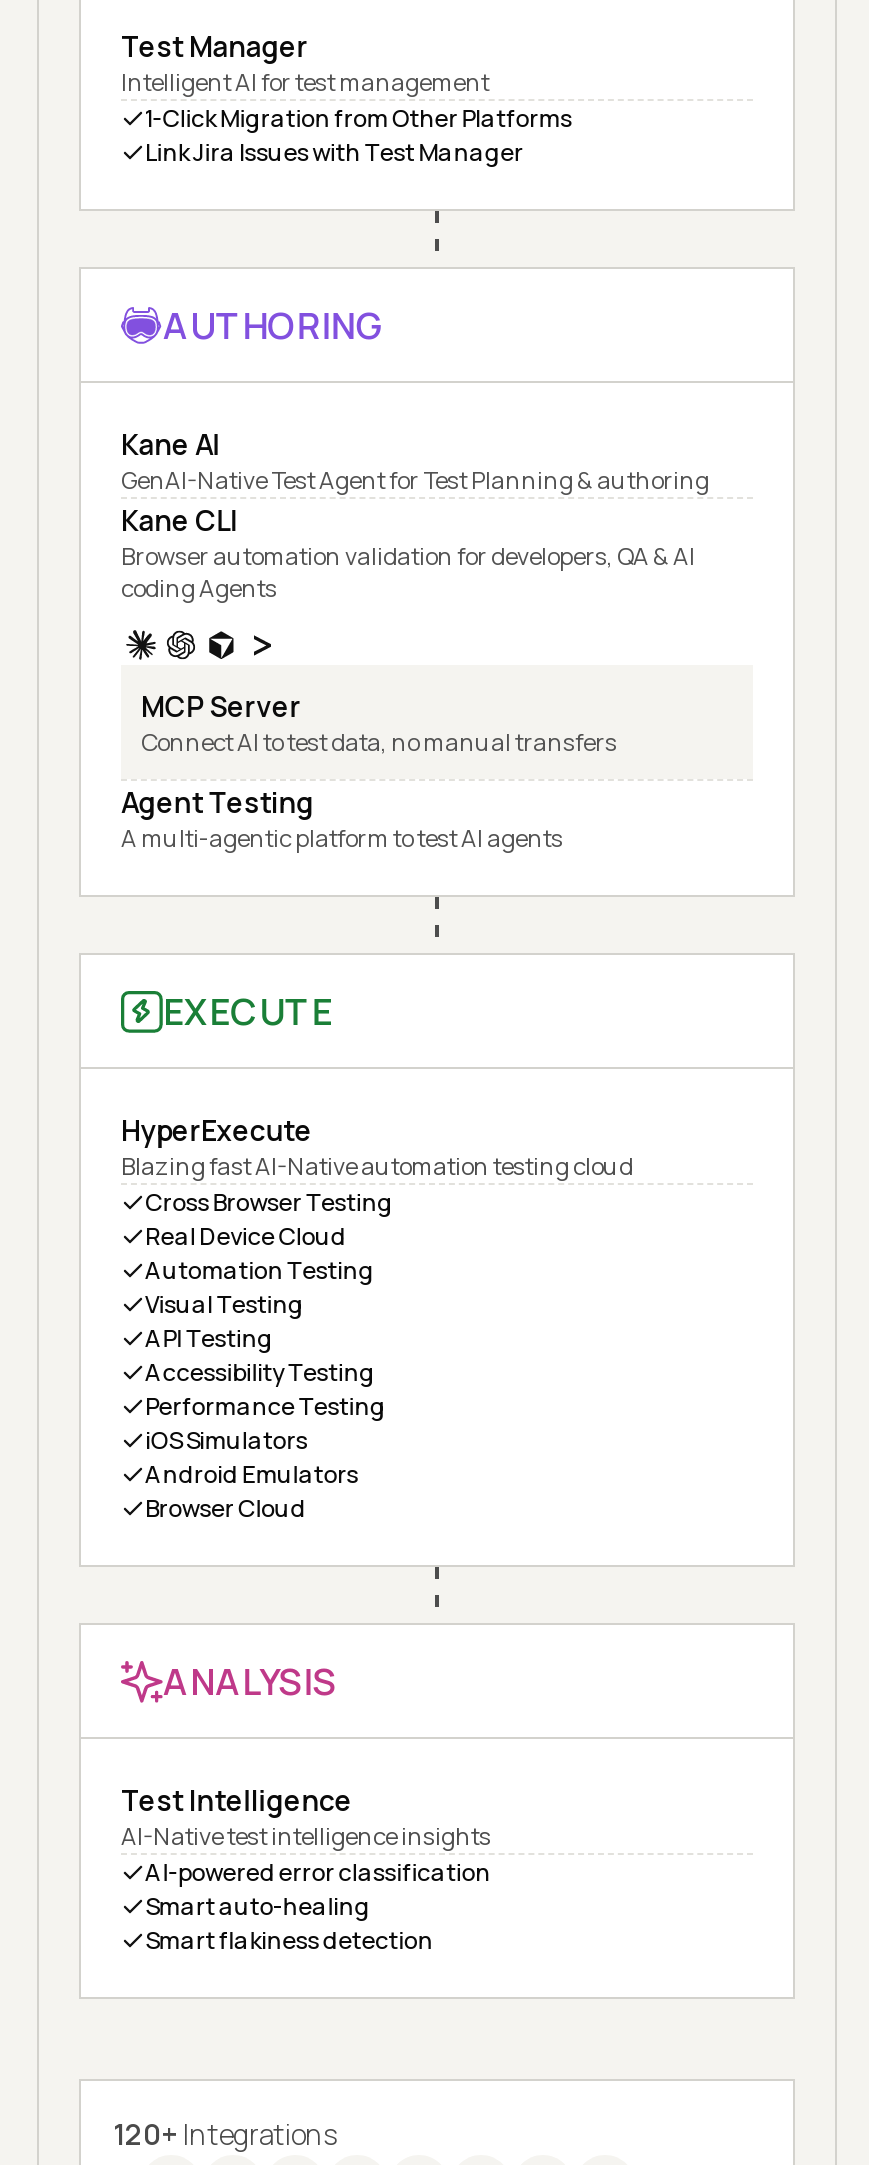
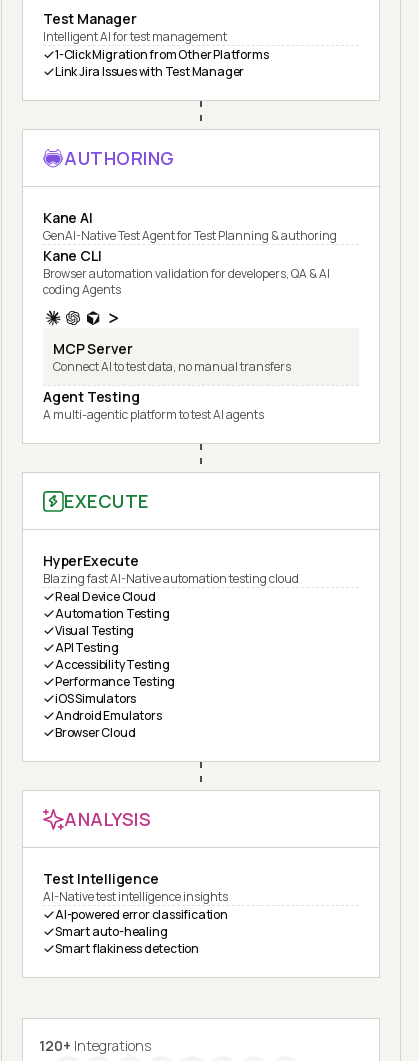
[145,1185,393,1219] Cross Browser Testing -> none

